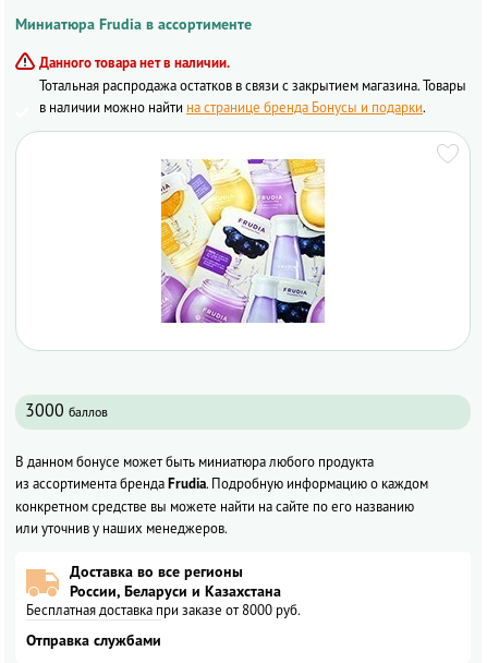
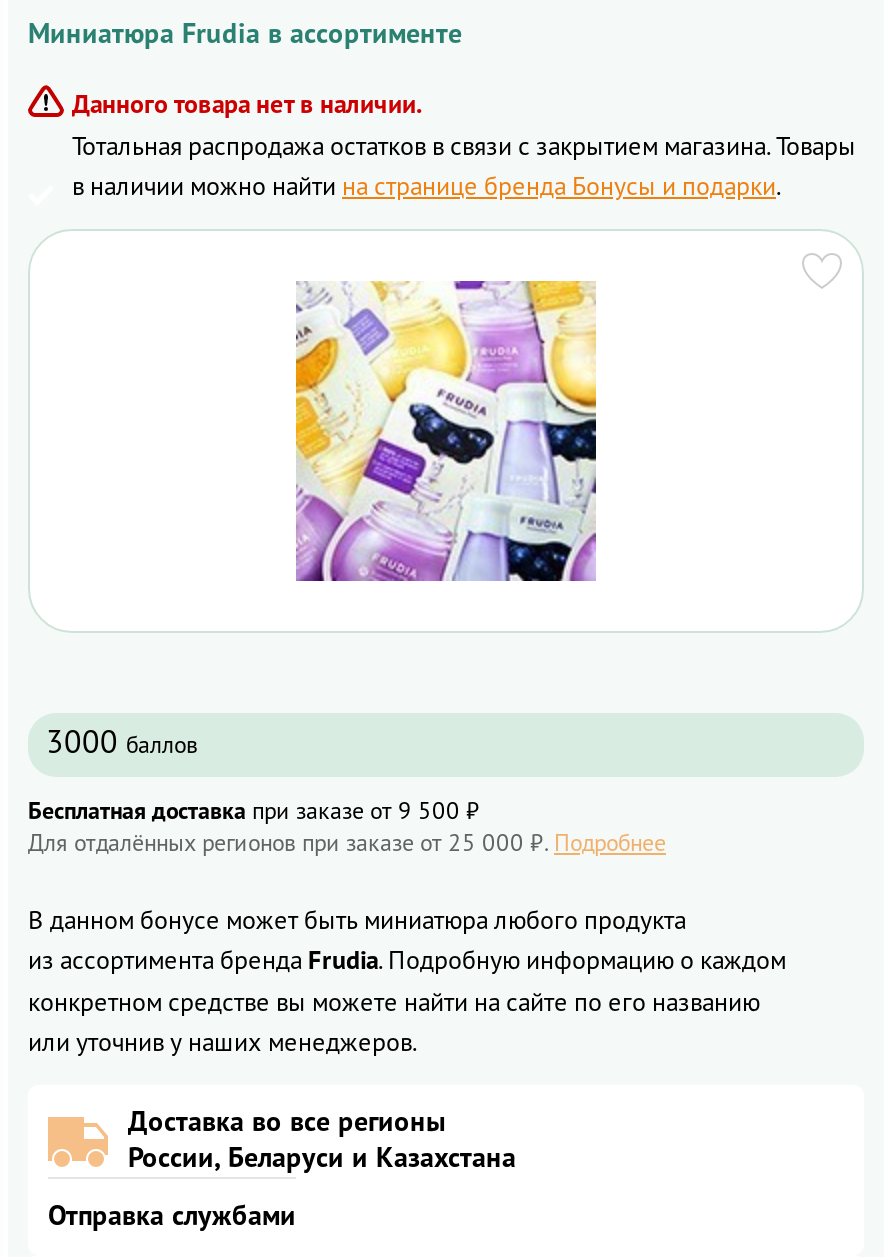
none -> [28,797,666,857] Бесплатная доставка при заказе от 9 500 ₽ | Для отдалённых регионов при заказе от 25 000 ₽. Подробнее
moved [15,455,428,601] -> [28,907,786,1175]: В данном бонусе может быть миниатюра любого продукта | из ассортимента бренда Frudia. Подробную информацию о каждом | конкретном средстве вы можете найти на сайте по его названию | или уточнив у наших менеджеров. | Доставка во все регионы | России, Беларуси и Казахстана
[26,603,301,618] Бесплатная доставка при заказе от 8000 руб. -> none

